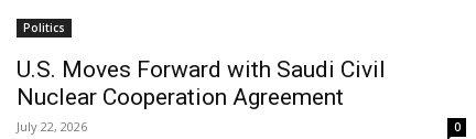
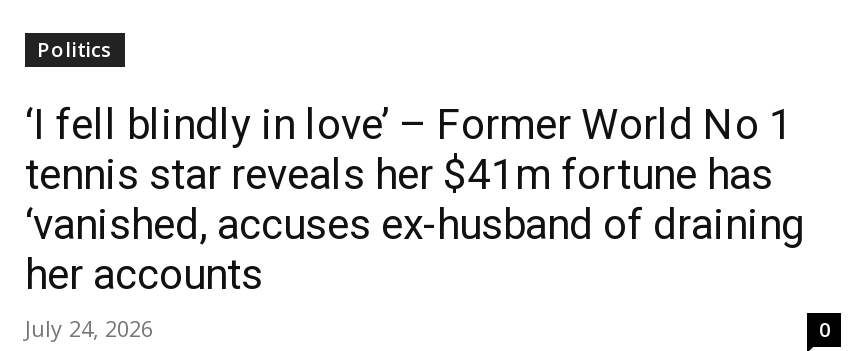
[17,56,386,135] U.S. Moves Forward with Saudi Civil | Nuclear Cooperation Agreement | July 22, 2026 -> [25,101,803,343] ‘I fell blindly in love’ – Former World No 1 | tennis star reveals her $41m fortune has | ‘vanished, accuses ex-husband of draining | her accounts | July 24, 2026

